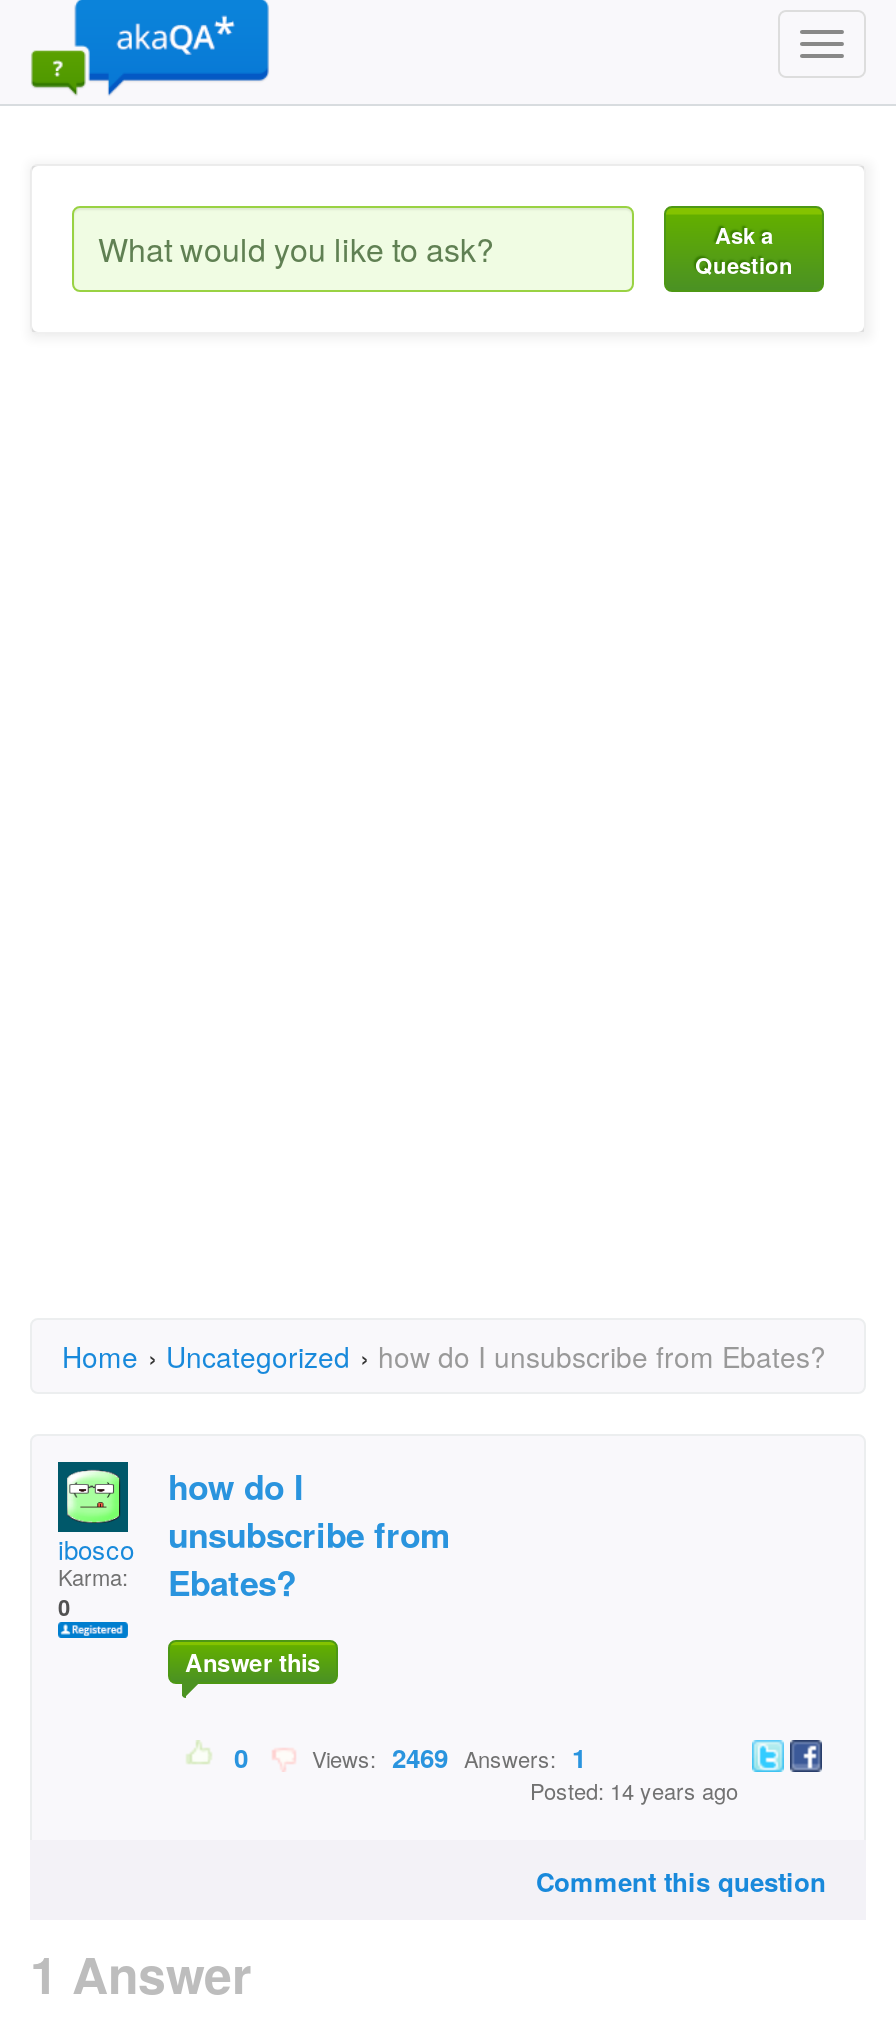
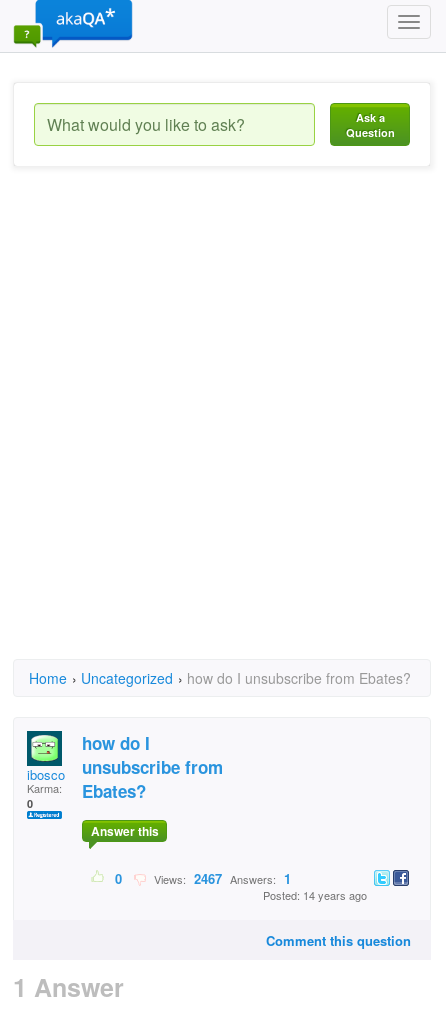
[300,1738,586,1776] Views: 2469 Answers: 1 -> [148,869,291,888] Views: 2467 Answers: 1

